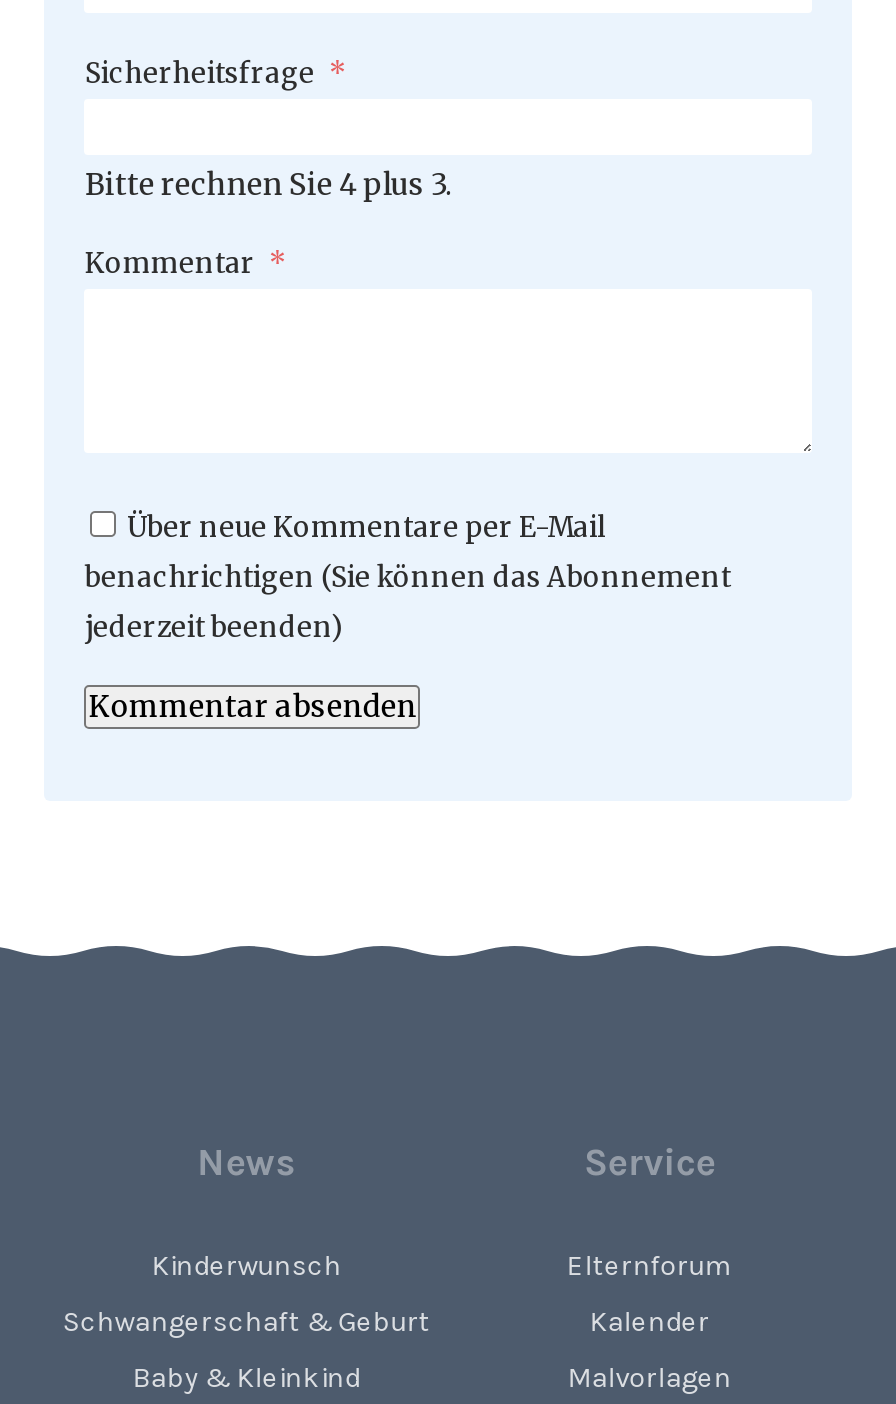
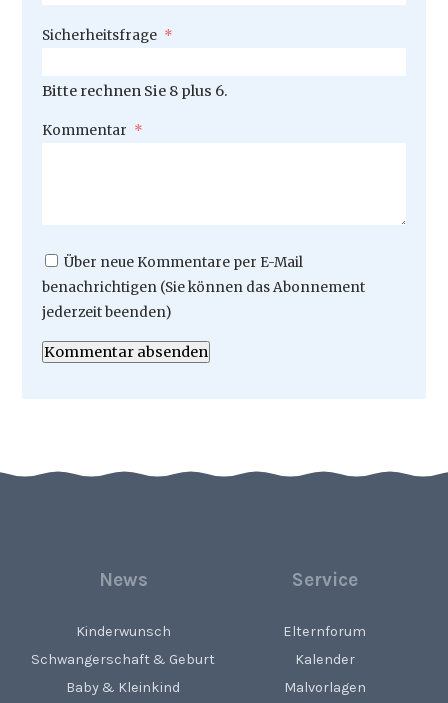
[85,167,453,203] Bitte rechnen Sie 4 plus 3. -> [42,82,228,100] Bitte rechnen Sie 8 plus 6.

